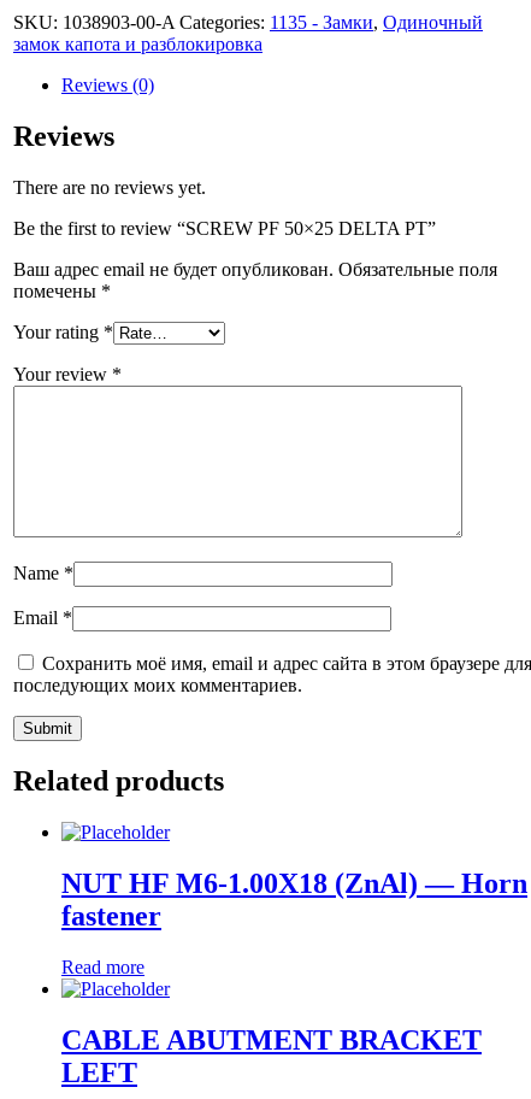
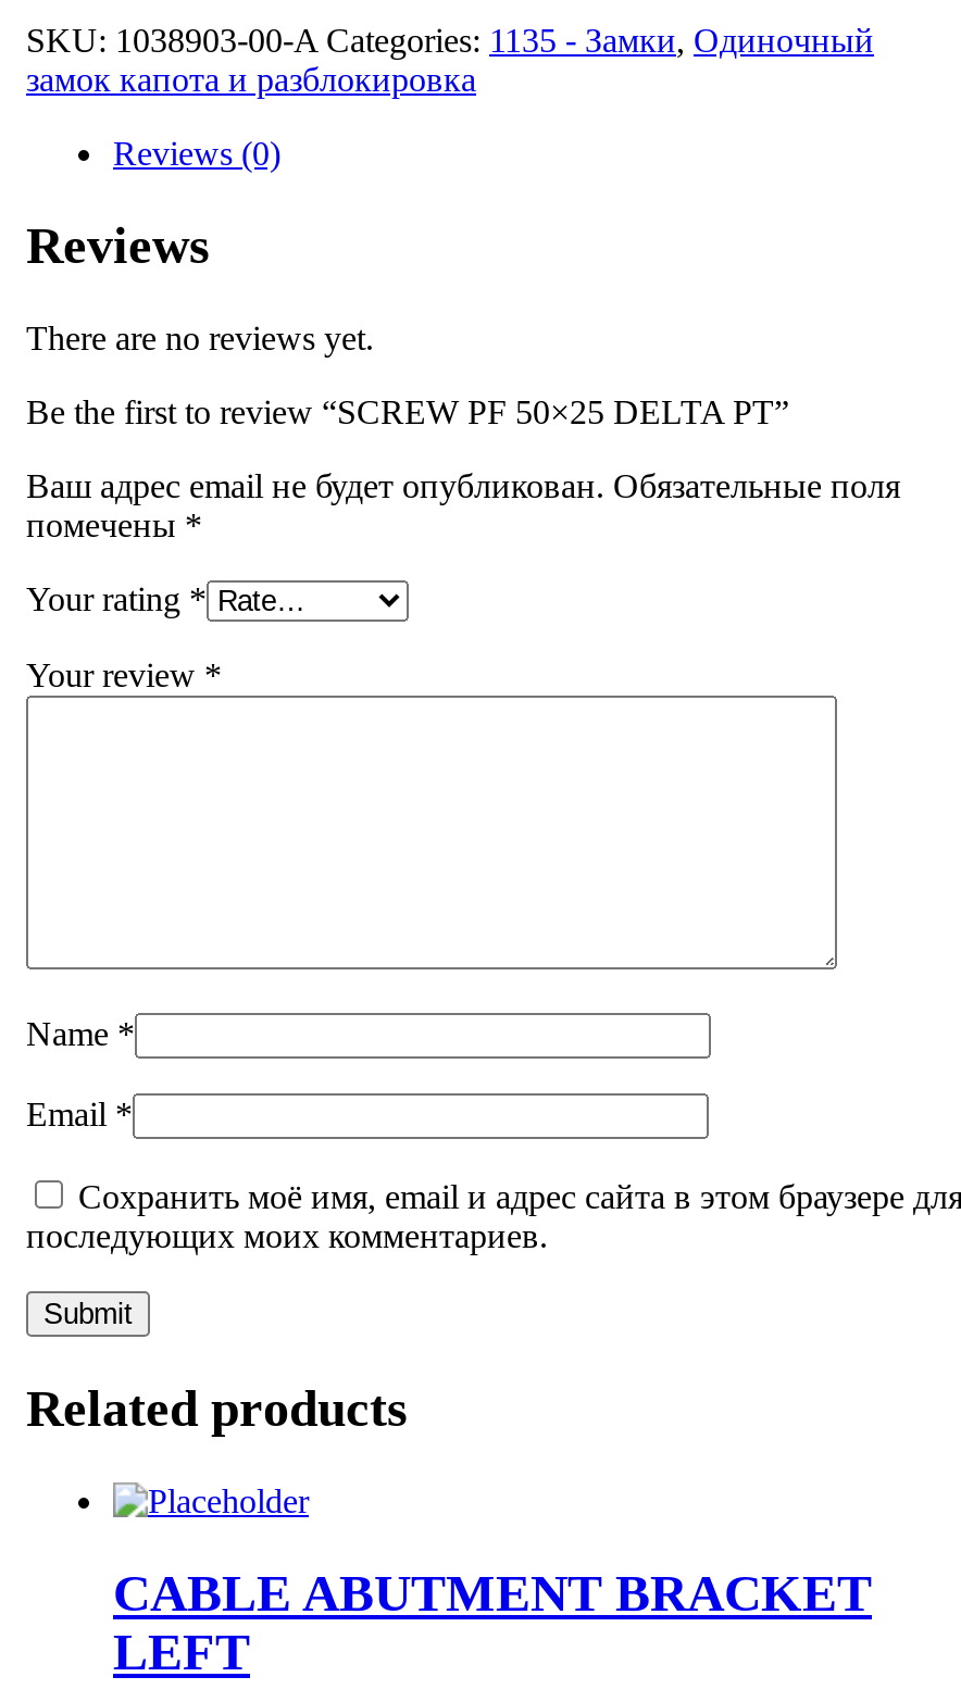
[61,867,527,977] NUT HF M6-1.00X18 (ZnAl) — Horn | fastener | Read more -> none

